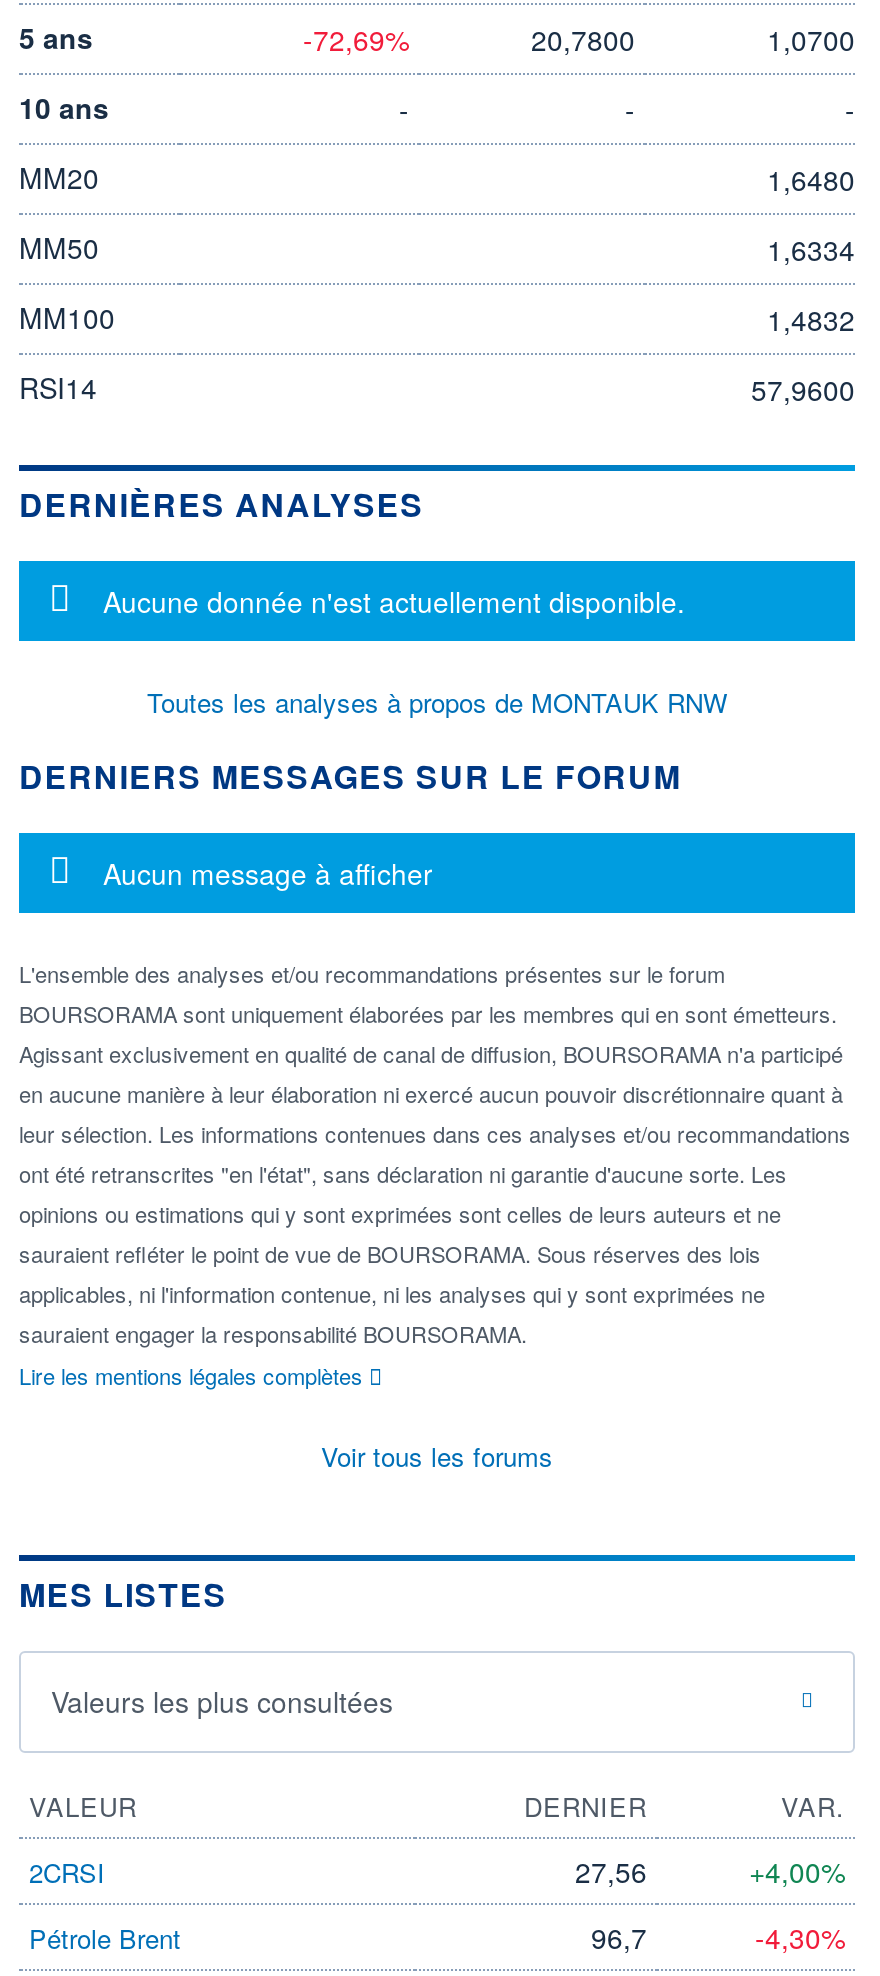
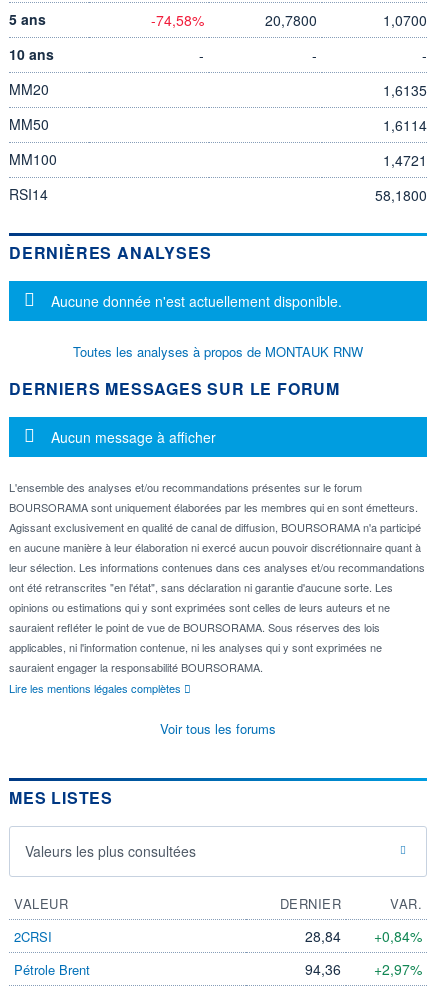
[303,19,409,59] -72,69% -> [151,10,204,30] -74,58%
[767,159,855,199] 1,6480 -> [383,80,427,100] 1,6135
[767,229,855,269] 1,6334 -> [383,115,427,135] 1,6114
[767,299,855,339] 1,4832 -> [383,150,427,170] 1,4721
[751,369,855,409] 57,9600 -> [375,185,427,205] 58,1800
[575,1851,647,1891] 27,56 -> [305,926,341,946] 28,84
[749,1851,845,1891] +4,00% -> [374,926,422,946] +0,84%
[591,1917,647,1957] 96,7 -> [305,959,341,979] 94,36
[755,1917,845,1957] -4,30% -> [374,959,422,979] +2,97%

